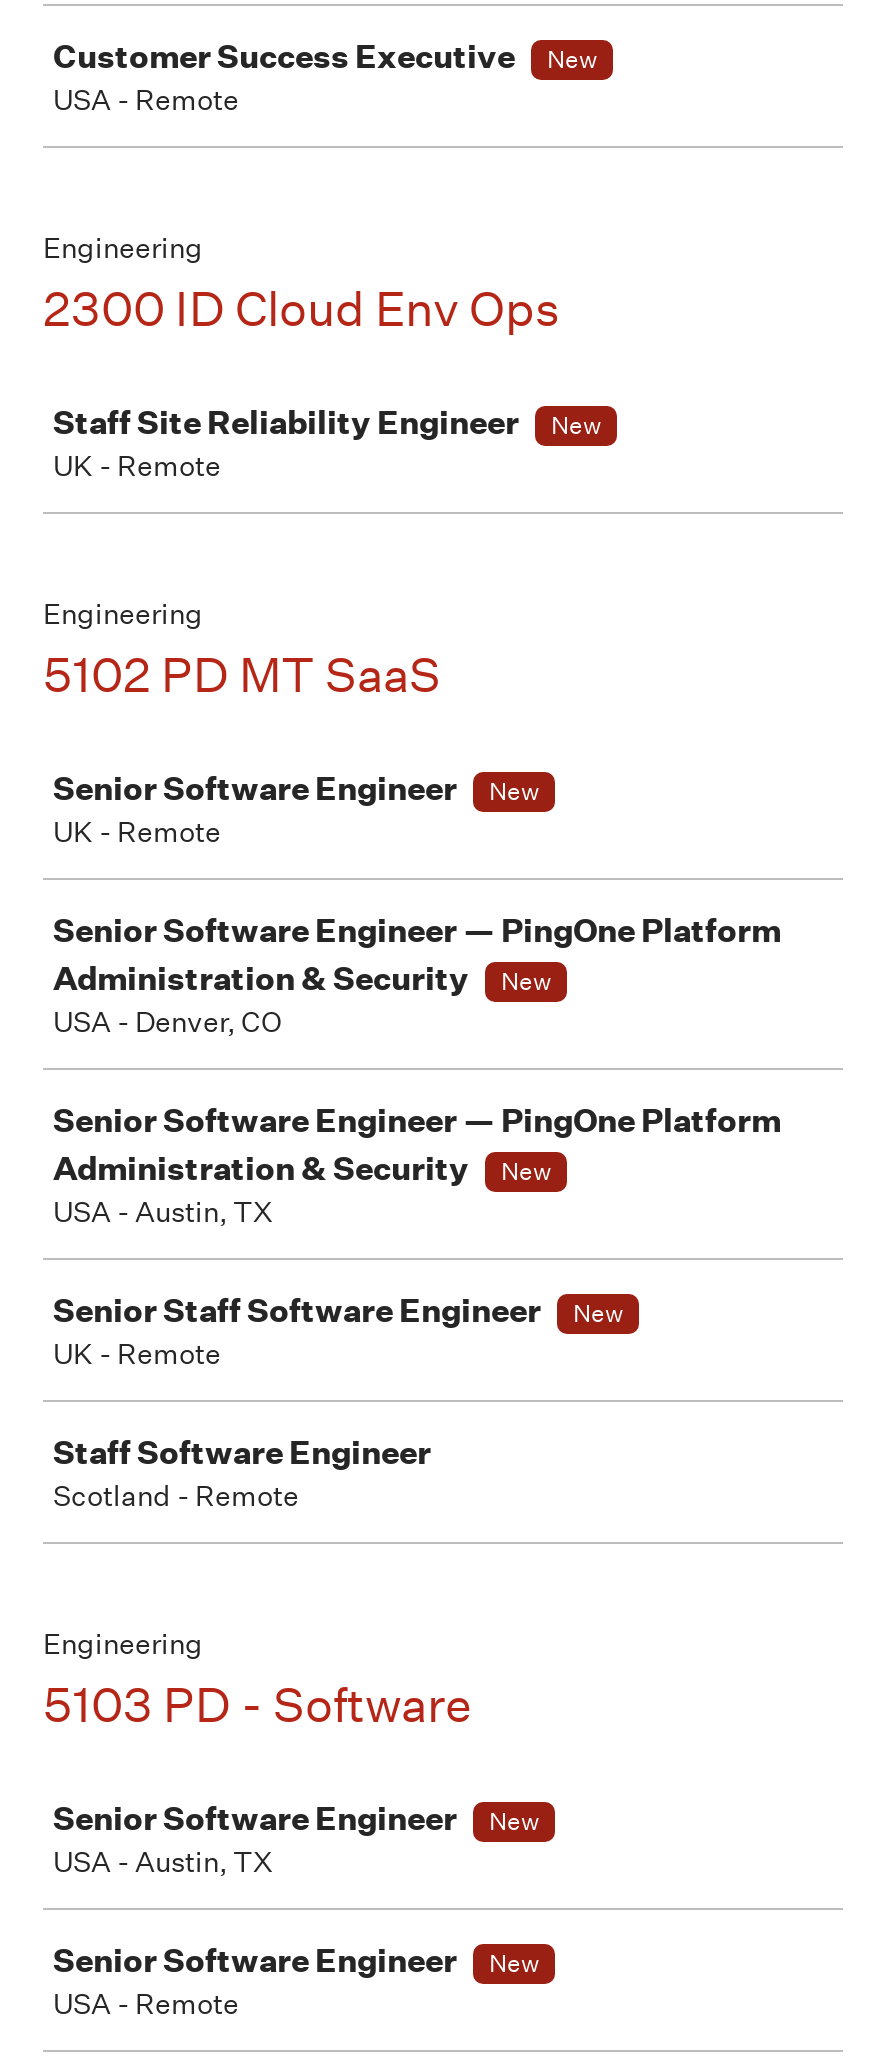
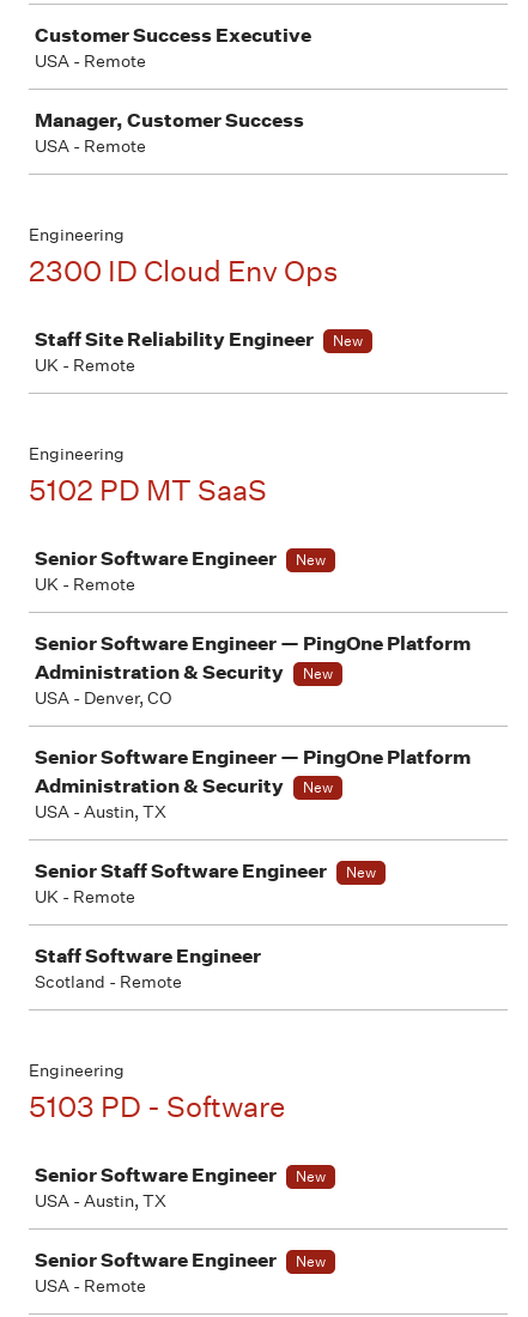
[547,42,597,76] New -> [35,50,304,132] USA - Remote | Manager, Customer Success

